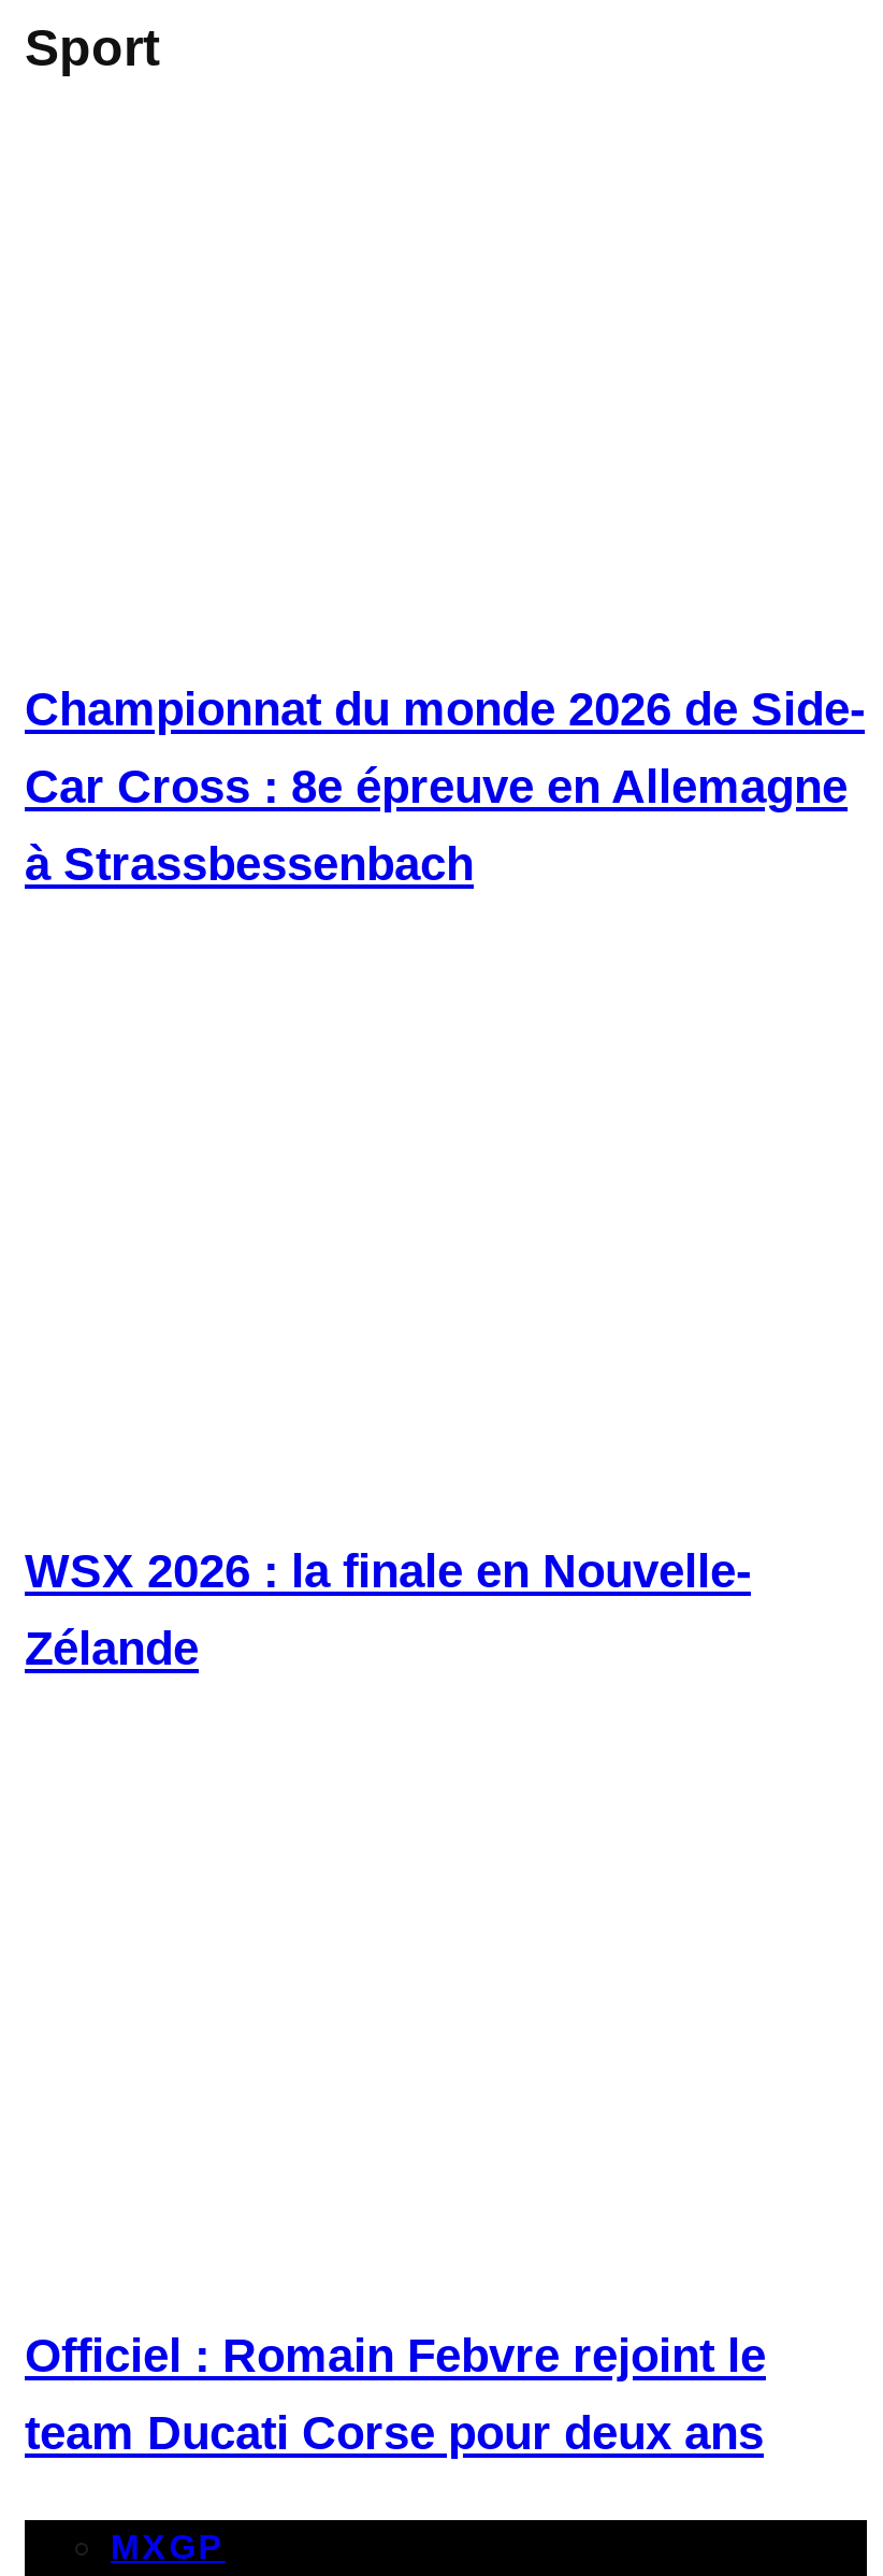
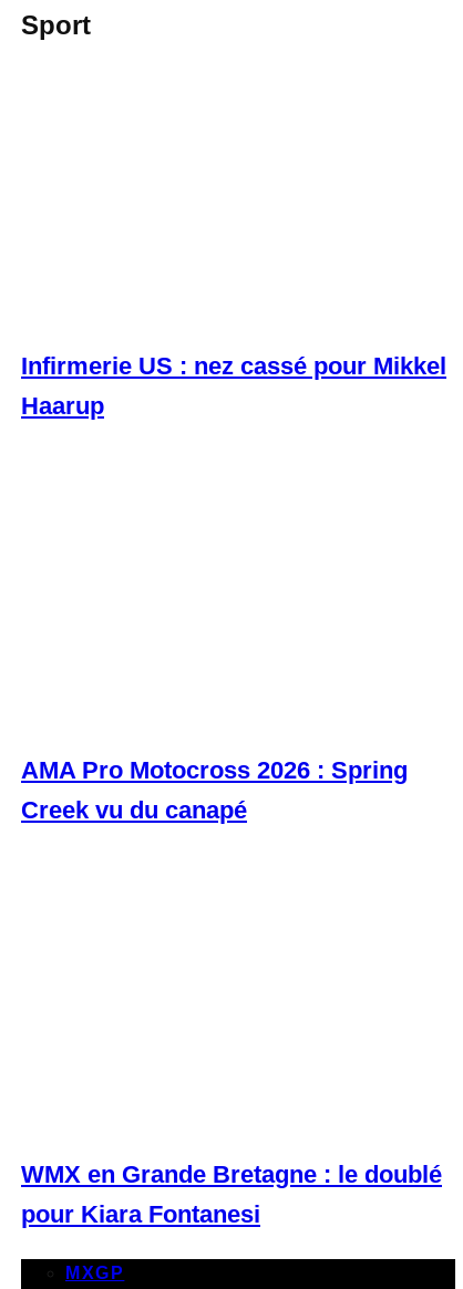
[25,682,865,891] Championnat du monde 2026 de Side- | Car Cross : 8e épreuve en Allemagne | à Strassbessenbach -> [21,352,446,420] Infirmerie US : nez cassé pour Mikkel | Haarup
[25,1544,751,1675] WSX 2026 : la finale en Nouvelle- | Zélande -> [21,756,408,824] AMA Pro Motocross 2026 : Spring | Creek vu du canapé
[25,2329,766,2460] Officiel : Romain Febvre rejoint le | team Ducati Corse pour deux ans -> [21,1161,442,1228] WMX en Grande Bretagne : le doublé | pour Kiara Fontanesi

